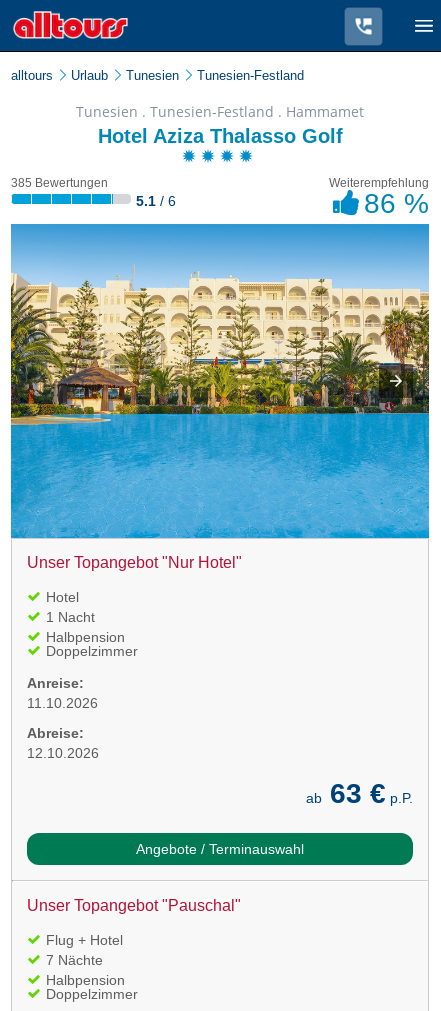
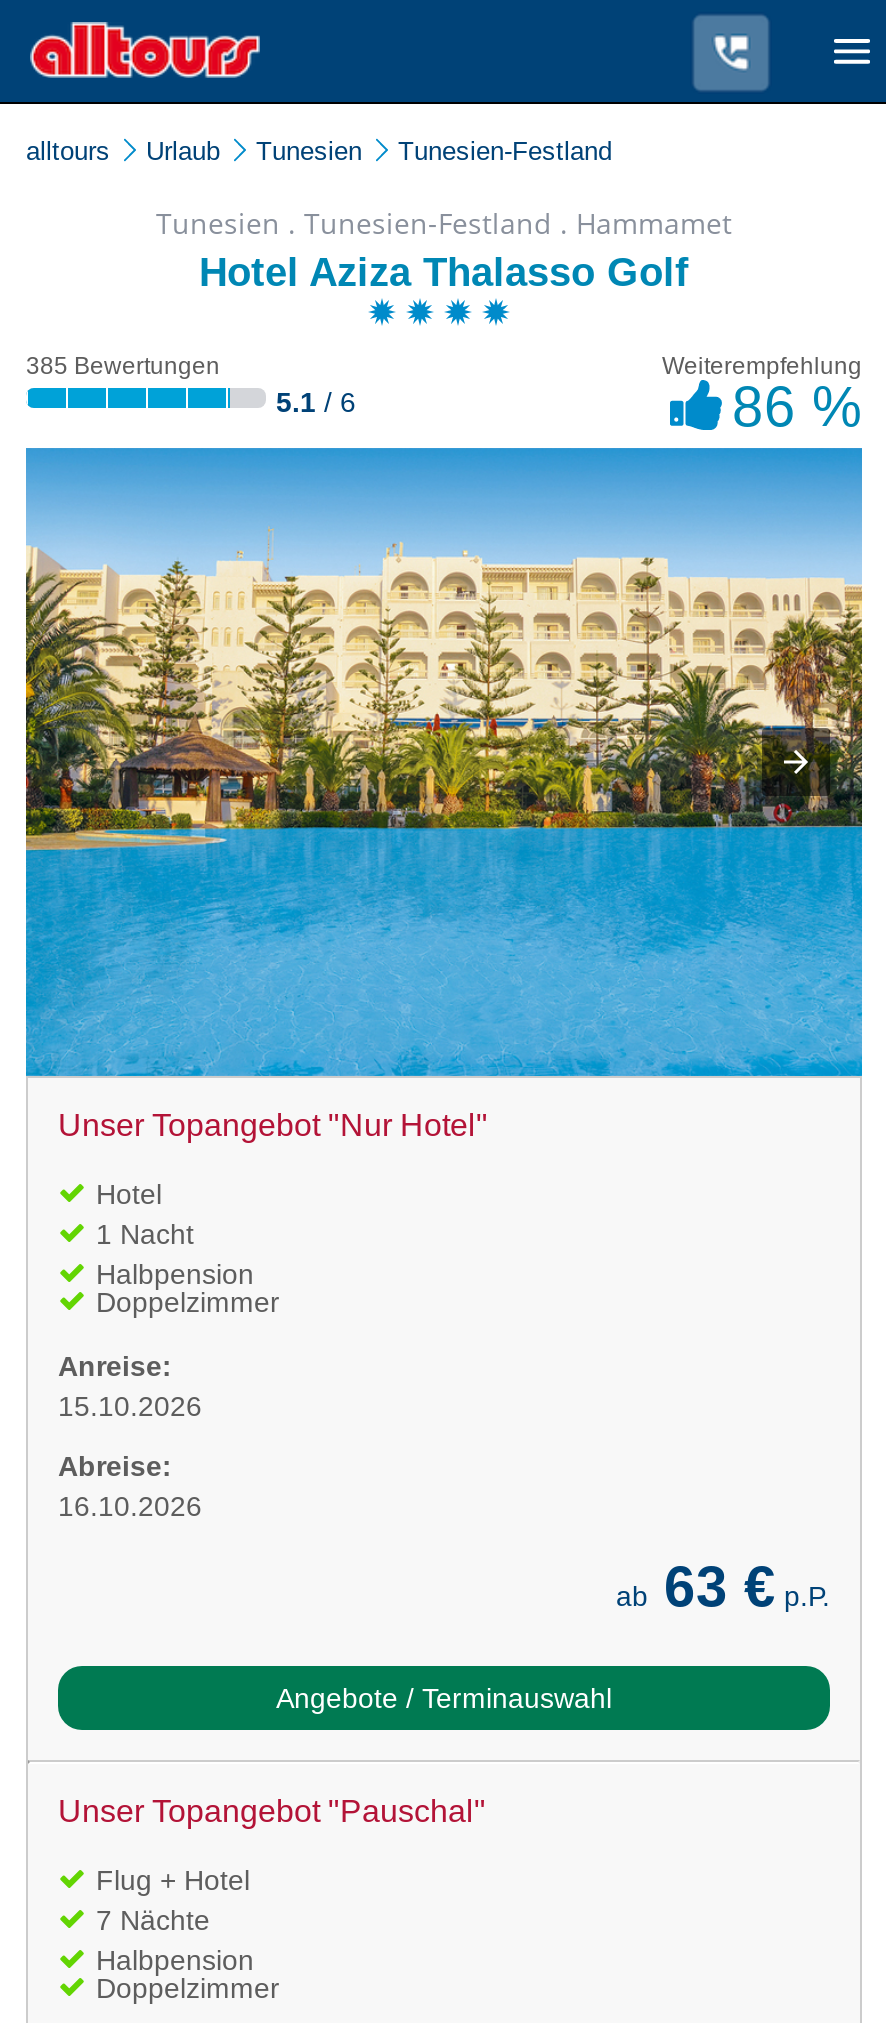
[27,694,98,710] 11.10.2026 -> [58,1389,202,1421] 15.10.2026
[27,744,99,760] 12.10.2026 -> [58,1489,202,1521] 16.10.2026

